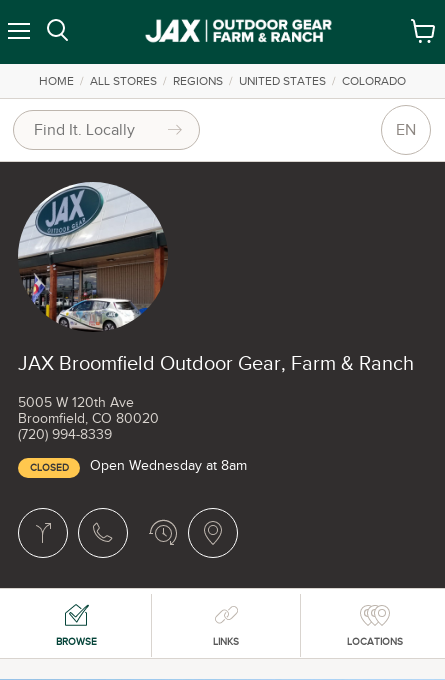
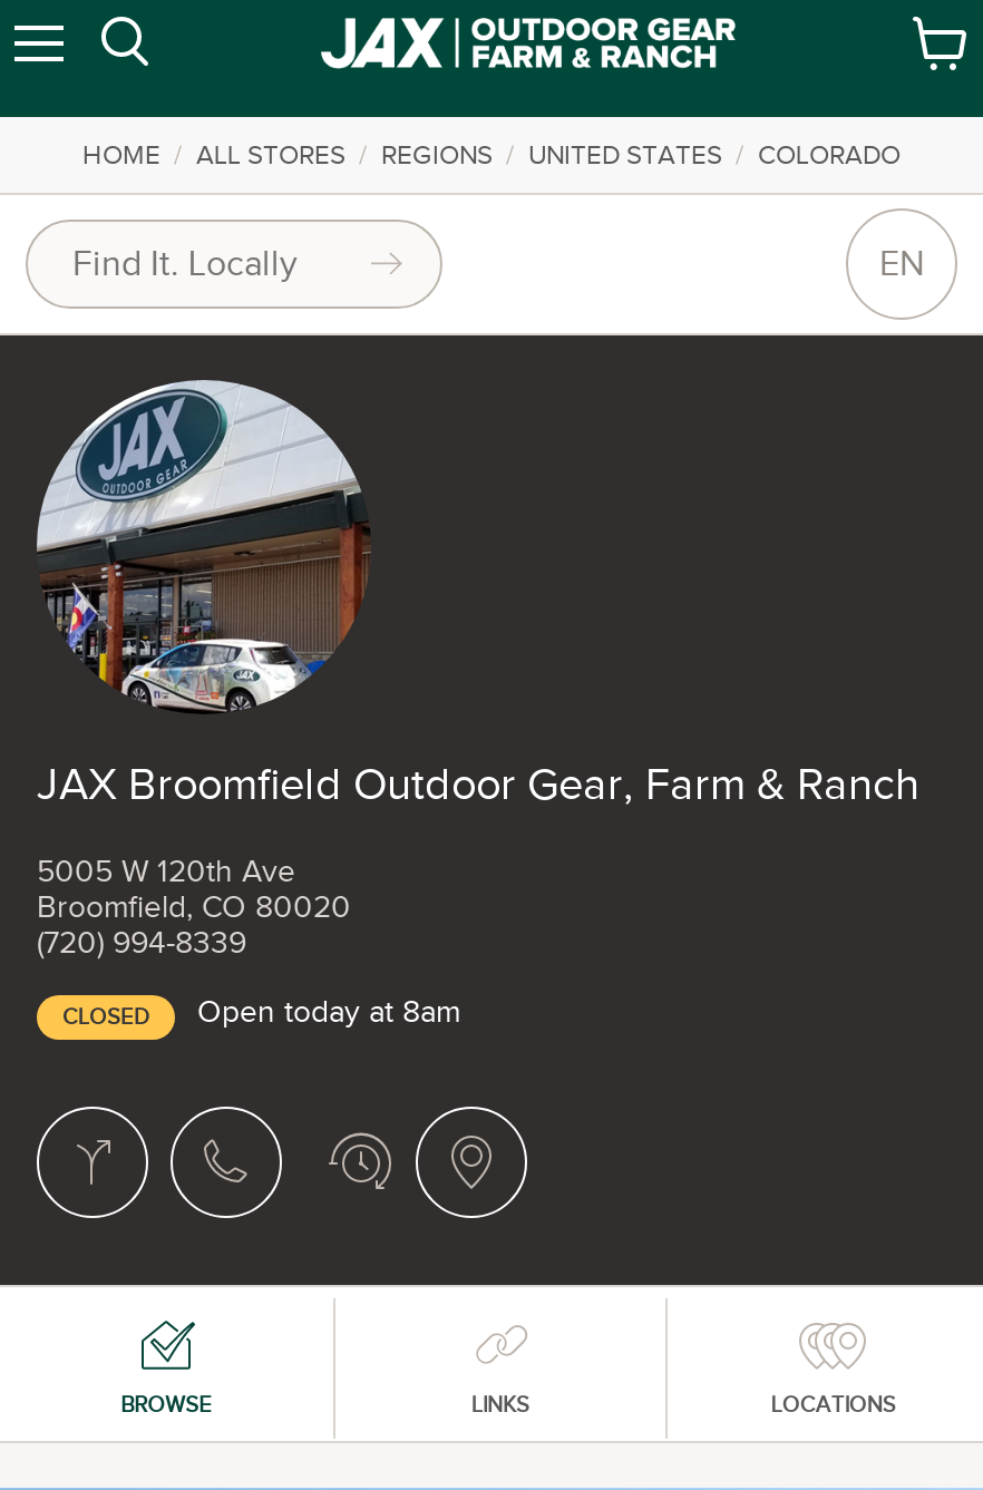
[90,457,247,472] Open Wednesday at 8am -> [197,994,460,1028] Open today at 8am

